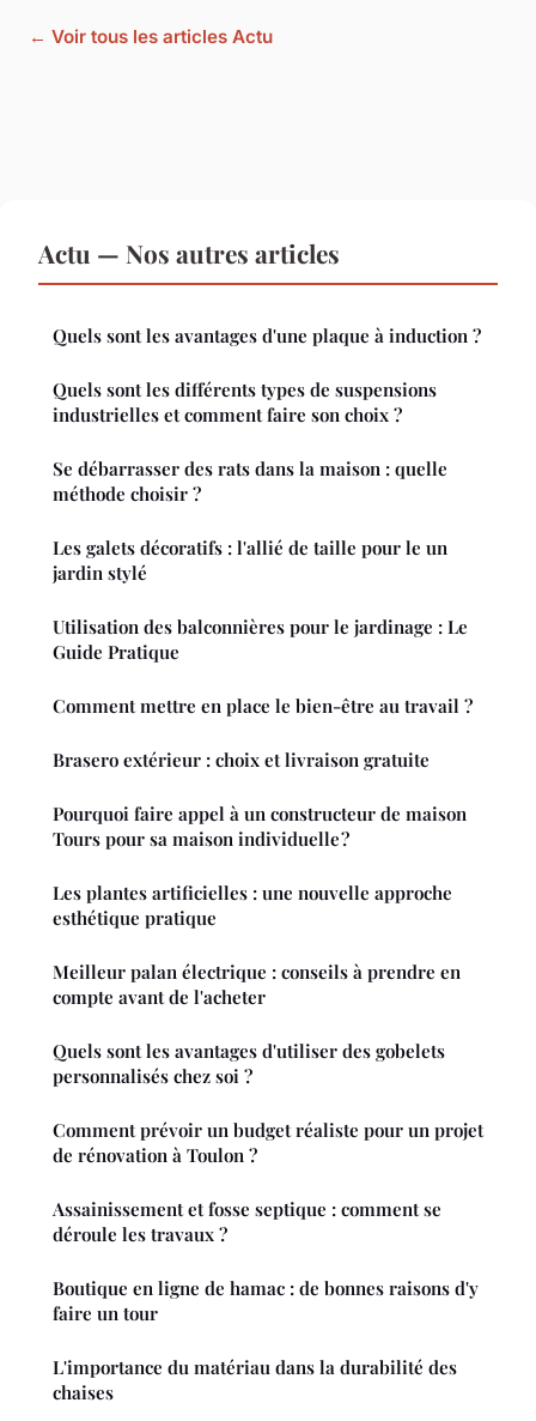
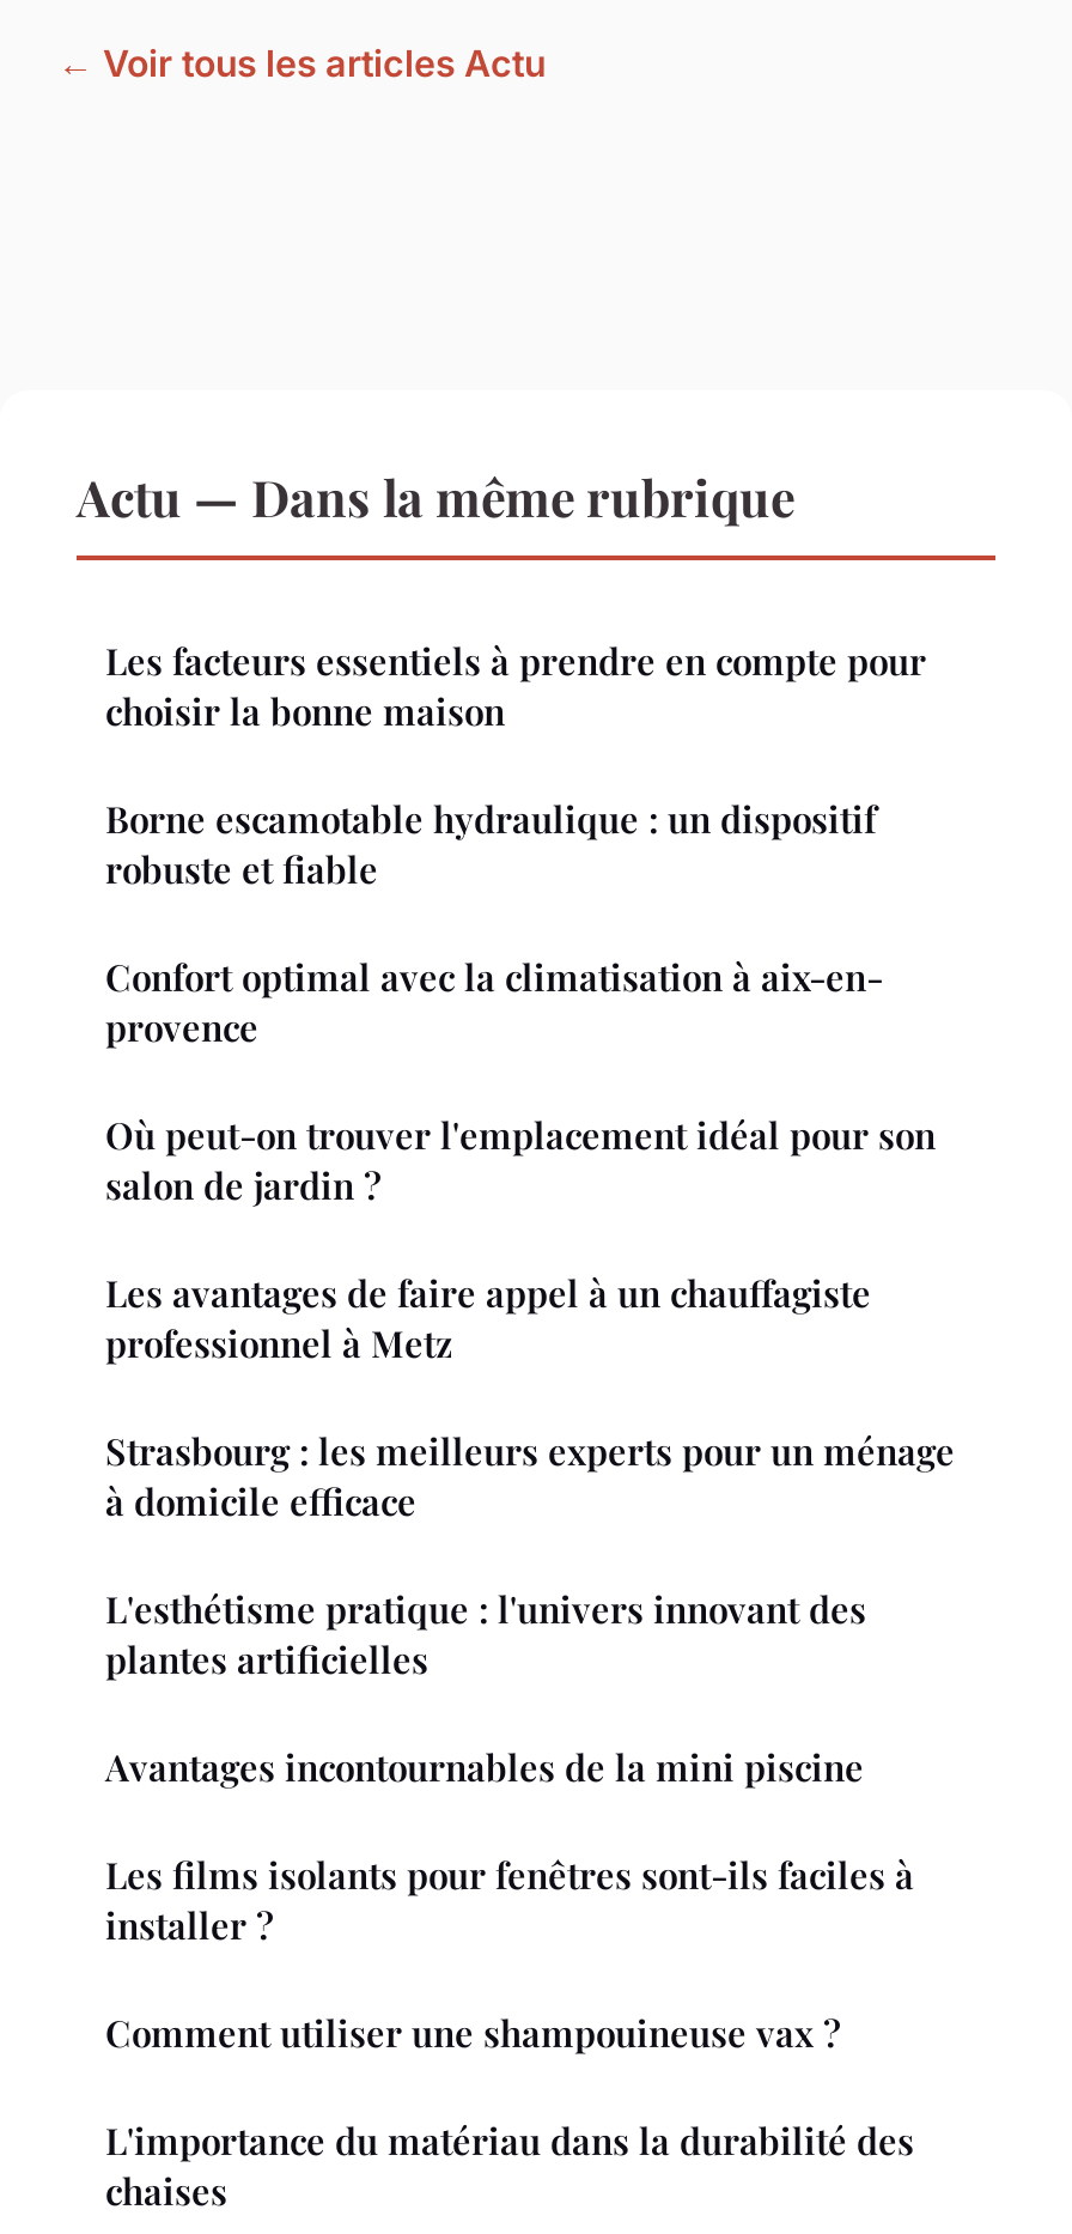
[38,235,483,1325] Actu — Nos autres articles | Quels sont les avantages d'une plaque à induction ? | Quels sont les différents types de suspensions | industrielles et comment faire son choix ? | Se débarrasser des rats dans la maison : quelle | méthode choisir ? | Les galets décoratifs : l'allié de taille pour le un | jardin stylé | Utilisation des balconnières pour le jardinage : Le | Guide Pratique | Comment mettre en place le bien-être au travail ? | Brasero extérieur : choix et livraison gratuite | Pourquoi faire appel à un constructeur de maison | Tours pour sa maison individuelle ? | Les plantes artificielles : une nouvelle approche | esthétique pratique | Meilleur palan électrique : conseils à prendre en | compte avant de l'acheter | Quels sont les avantages d'utiliser des gobelets | personnalisés chez soi ? | Comment prévoir un budget réaliste pour un projet | de rénovation à Toulon ? | Assainissement et fosse septique : comment se | déroule les travaux ? | Boutique en ligne de hamac : de bonnes raisons d'y | faire un tour -> [77,461,955,2056] Actu — Dans la même rubrique | Les facteurs essentiels à prendre en compte pour | choisir la bonne maison | Borne escamotable hydraulique : un dispositif | robuste et fiable | Confort optimal avec la climatisation à aix-en- | provence | Où peut-on trouver l'emplacement idéal pour son | salon de jardin ? | Les avantages de faire appel à un chauffagiste | professionnel à Metz | Strasbourg : les meilleurs experts pour un ménage | à domicile efficace | L'esthétisme pratique : l'univers innovant des | plantes artificielles | Avantages incontournables de la mini piscine | Les films isolants pour fenêtres sont-ils faciles à | installer ? | Comment utiliser une shampouineuse vax ?

